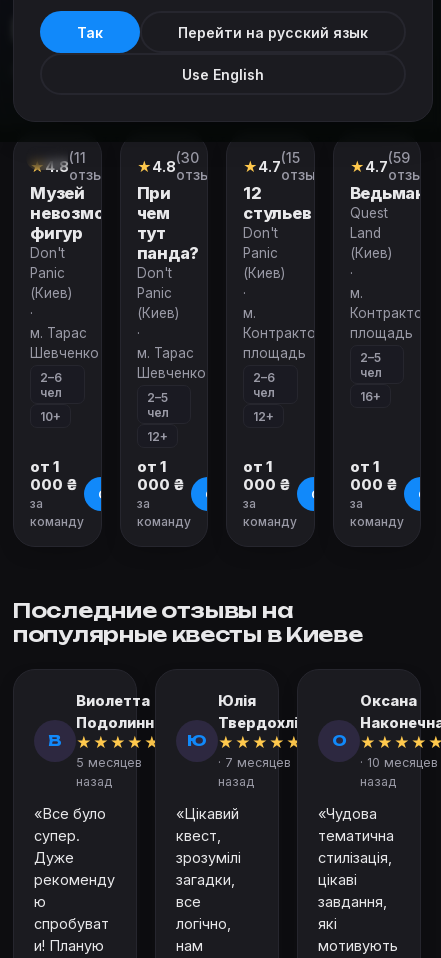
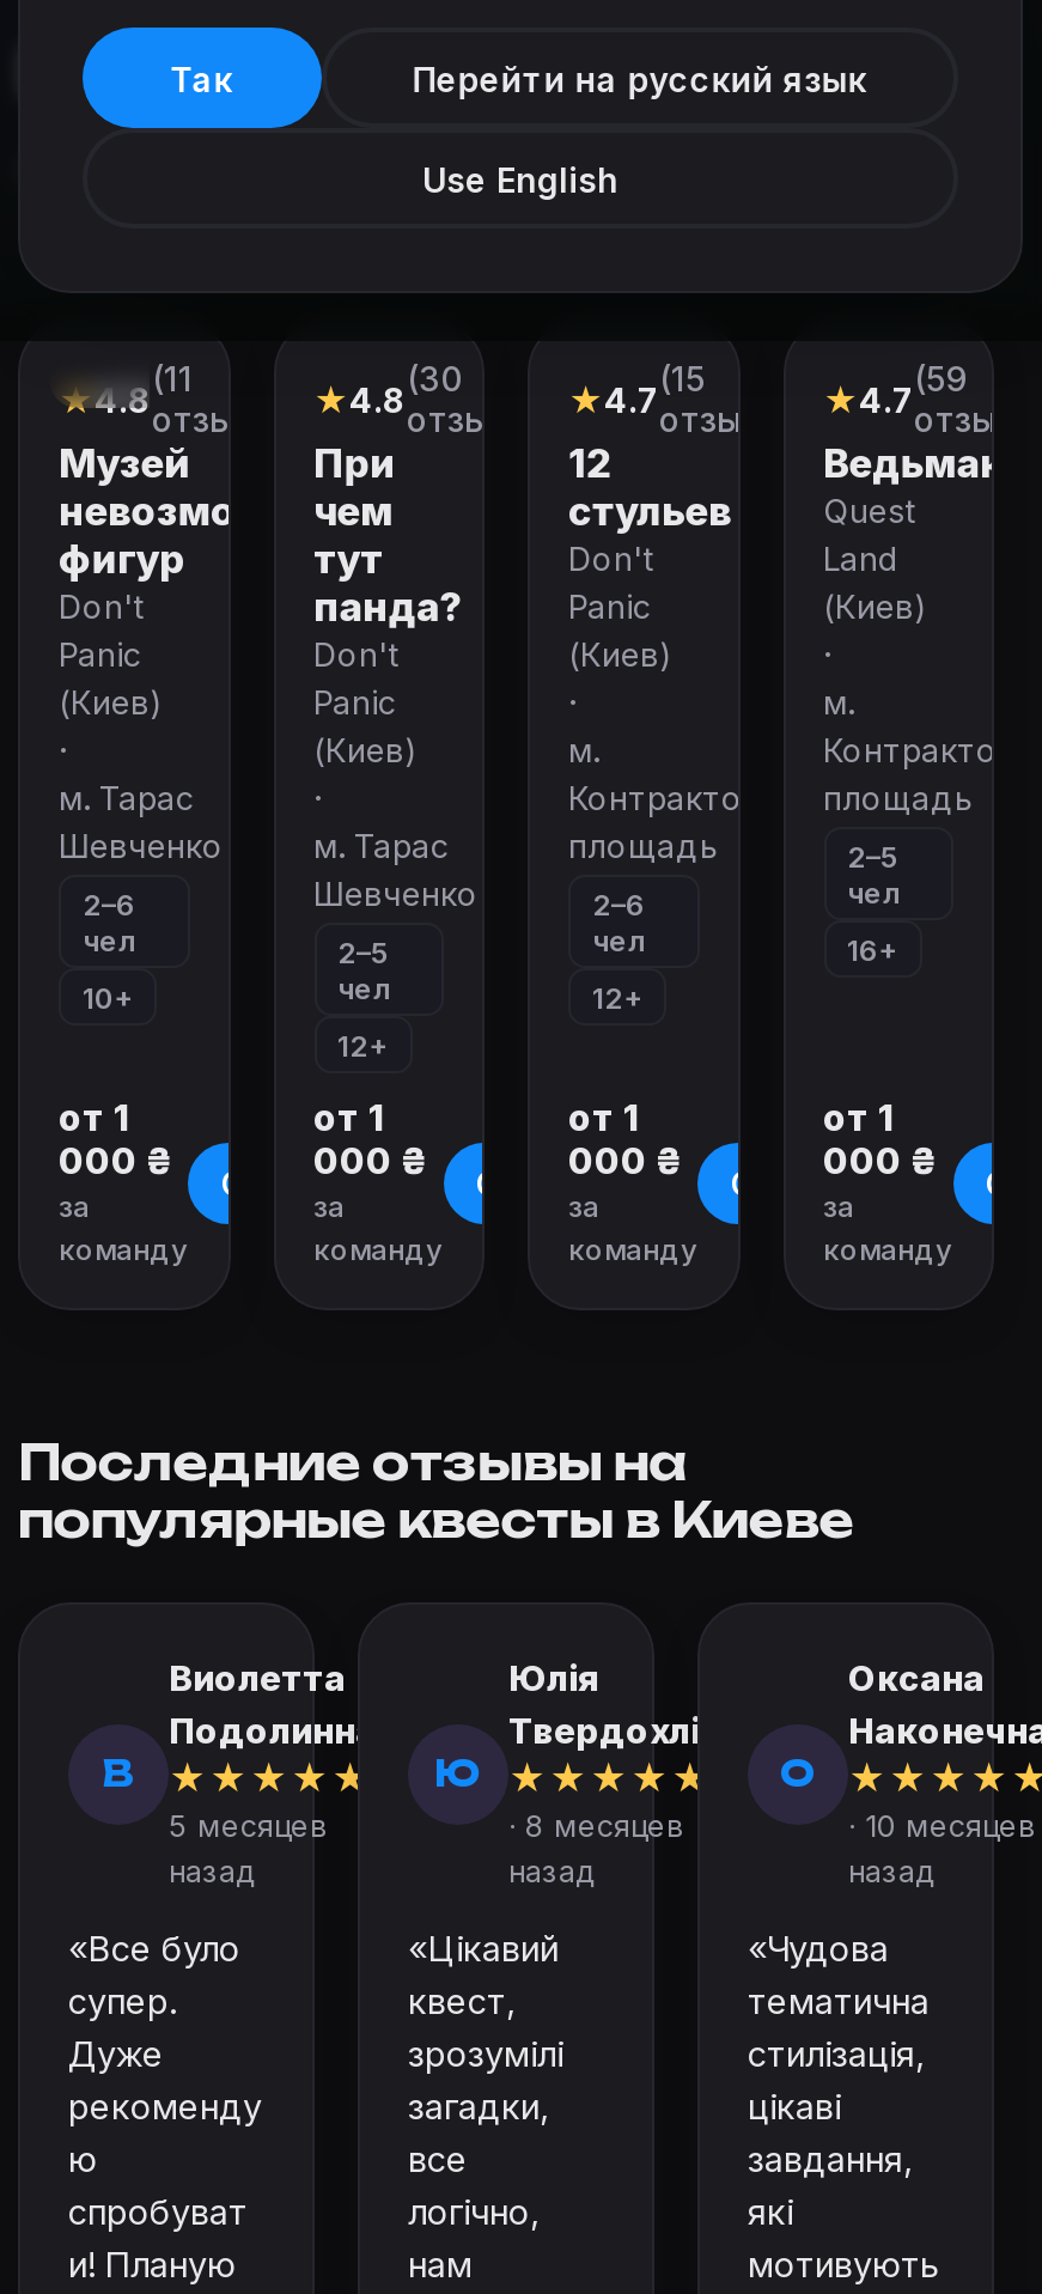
[218,755,291,770] · 7 месяцев -> [508,1808,683,1844] · 8 месяцев

